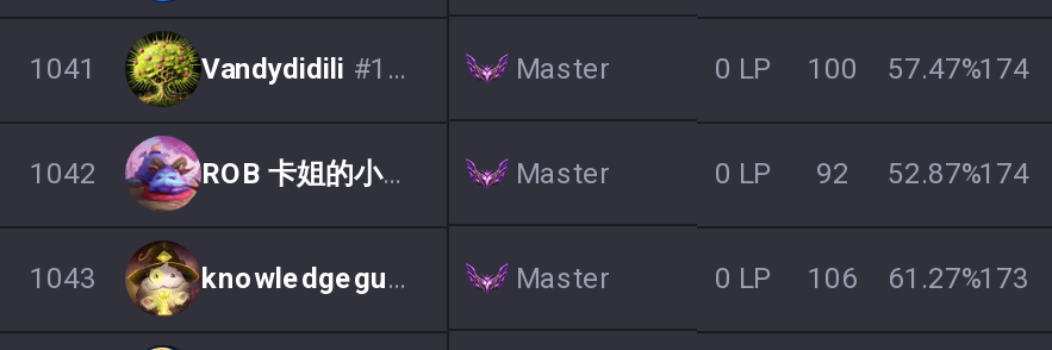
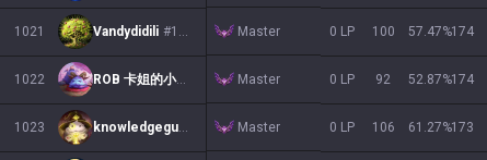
[30,52,97,86] 1041 -> [14,24,45,39] 1021
[30,157,97,190] 1042 -> [14,72,45,87] 1022
[30,262,97,295] 1043 -> [14,120,45,135] 1023

